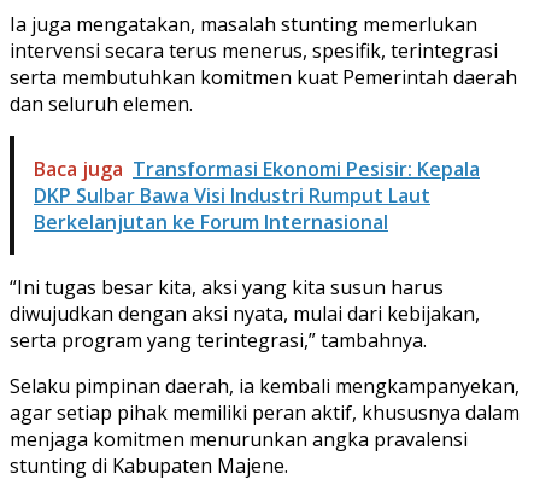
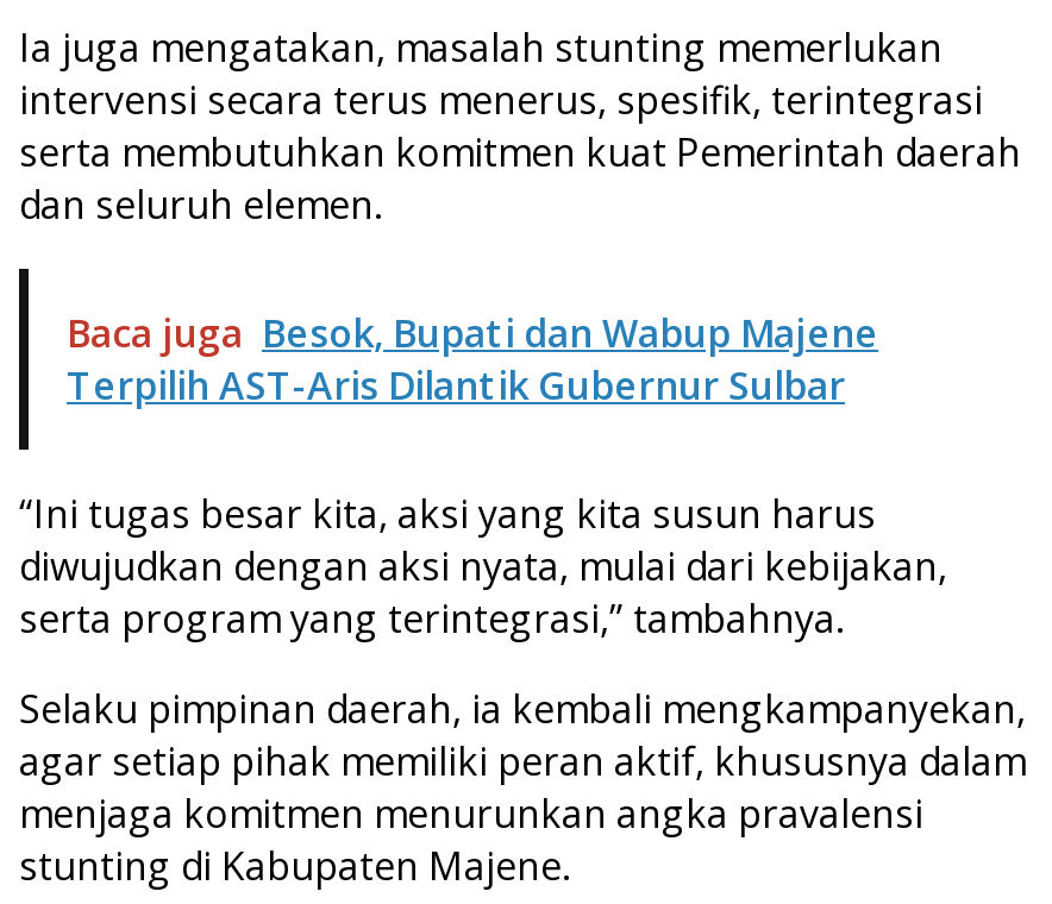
[34,155,480,235] Baca juga Transformasi Ekonomi Pesisir: Kepala | DKP Sulbar Bawa Visi Industri Rumput Laut | Berkelanjutan ke Forum Internasional -> [67,306,878,411] Baca juga Besok, Bupati dan Wabup Majene | Terpilih AST-Aris Dilantik Gubernur Sulbar

